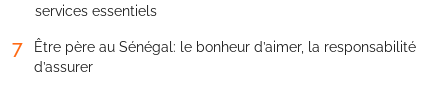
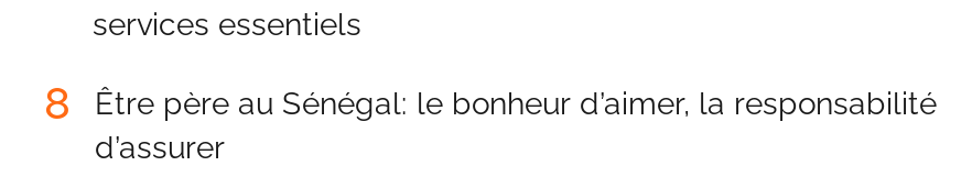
[12,35,416,59] 7 Être père au Sénégal: le bonheur d’aimer, la responsabilité -> [44,76,937,129] 8 Être père au Sénégal: le bonheur d’aimer, la responsabilité

